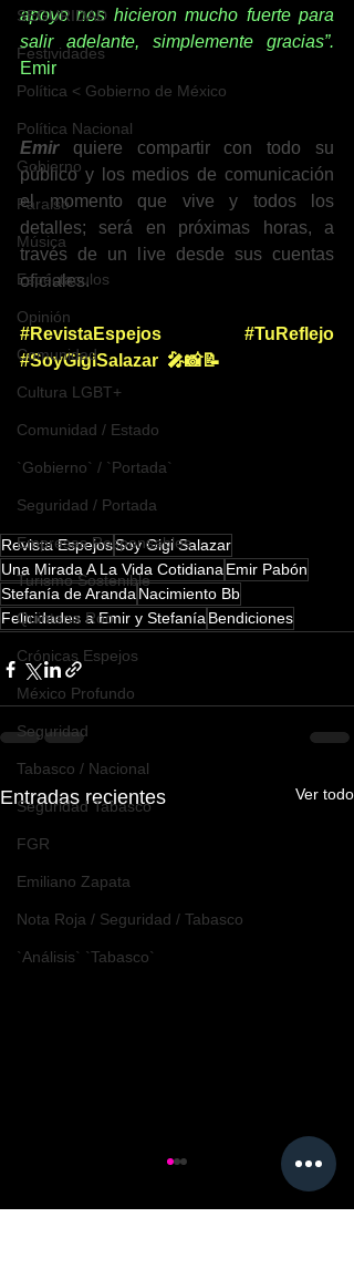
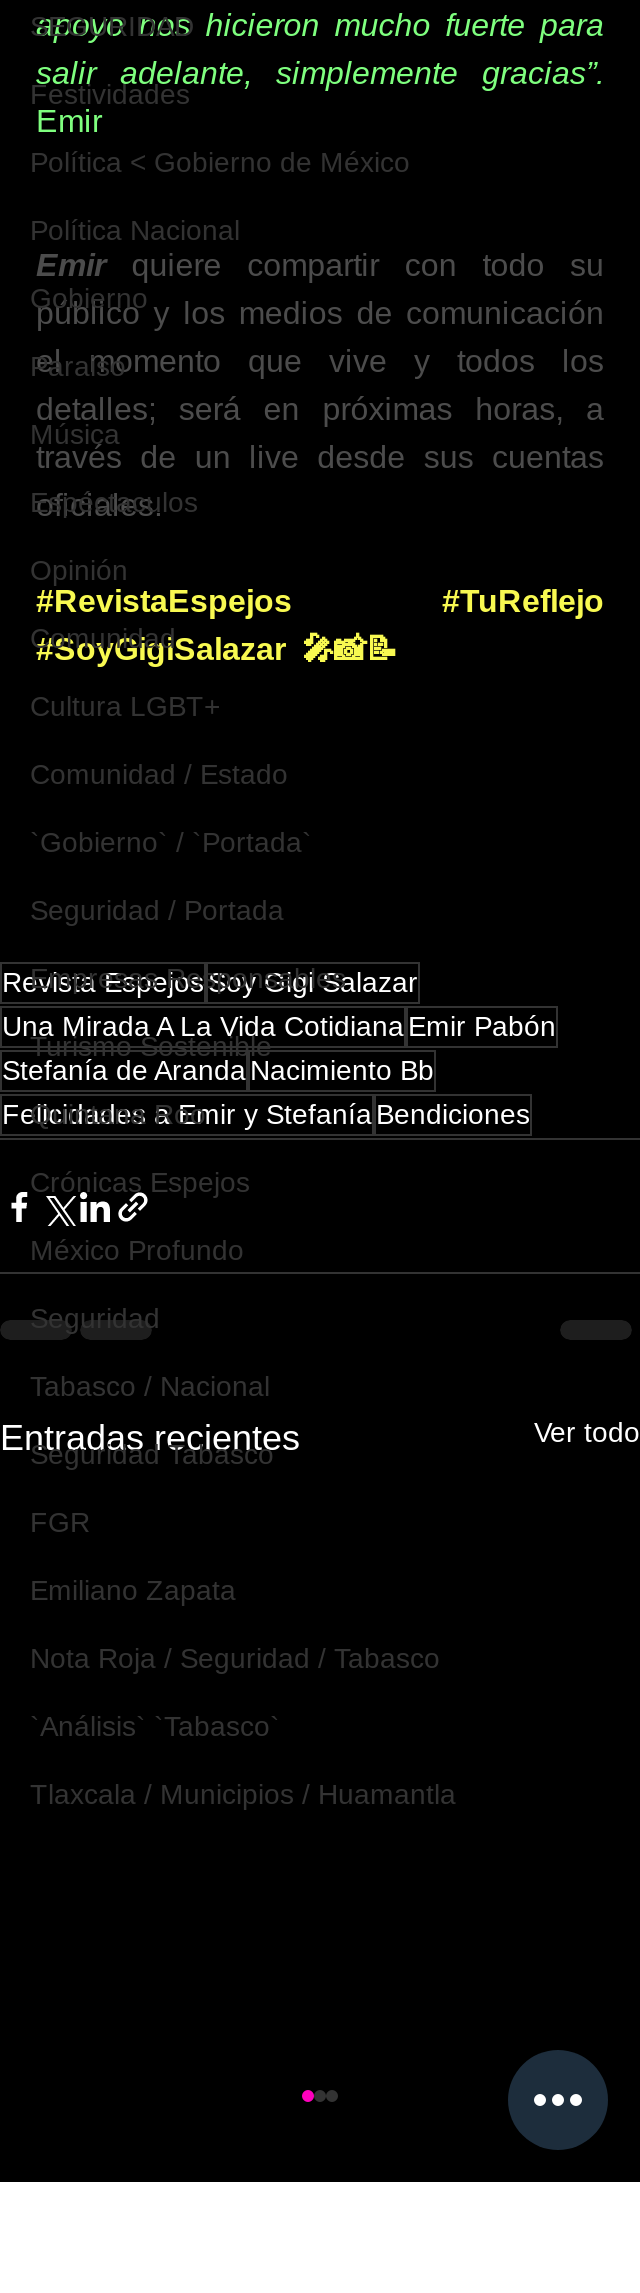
none -> [30,1778,456,1810] Tlaxcala / Municipios / Huamantla

